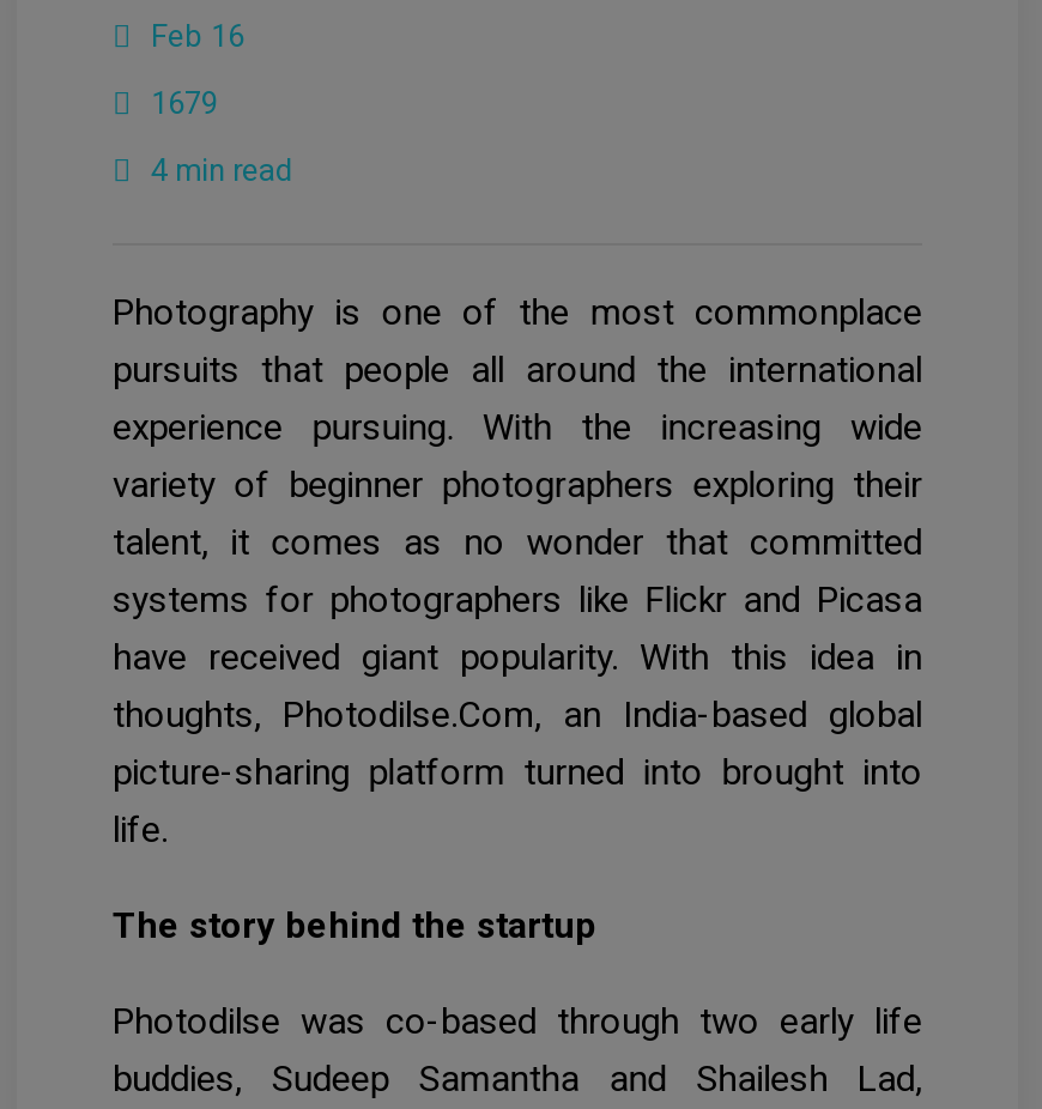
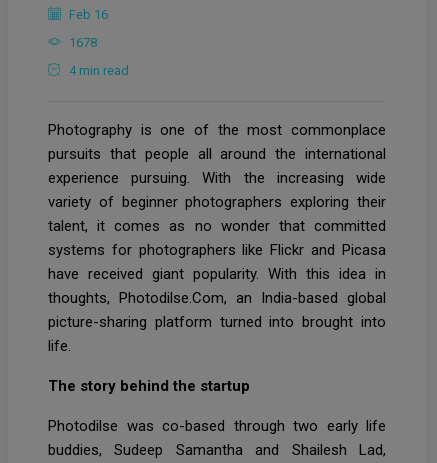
[151,84,218,120] 1679 -> [69,35,97,50] 1678

